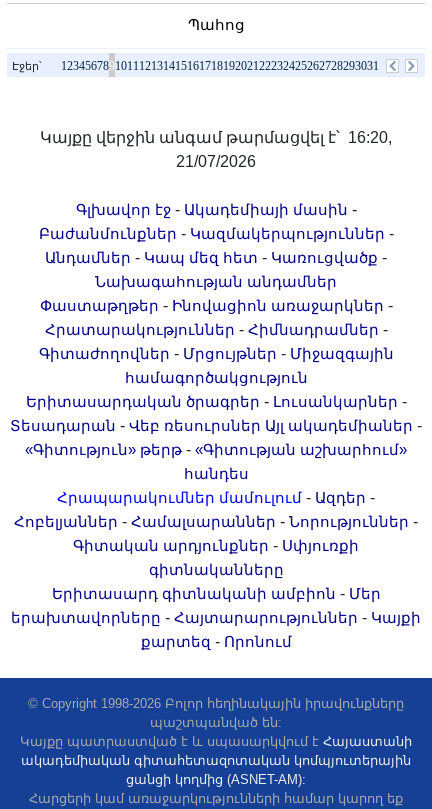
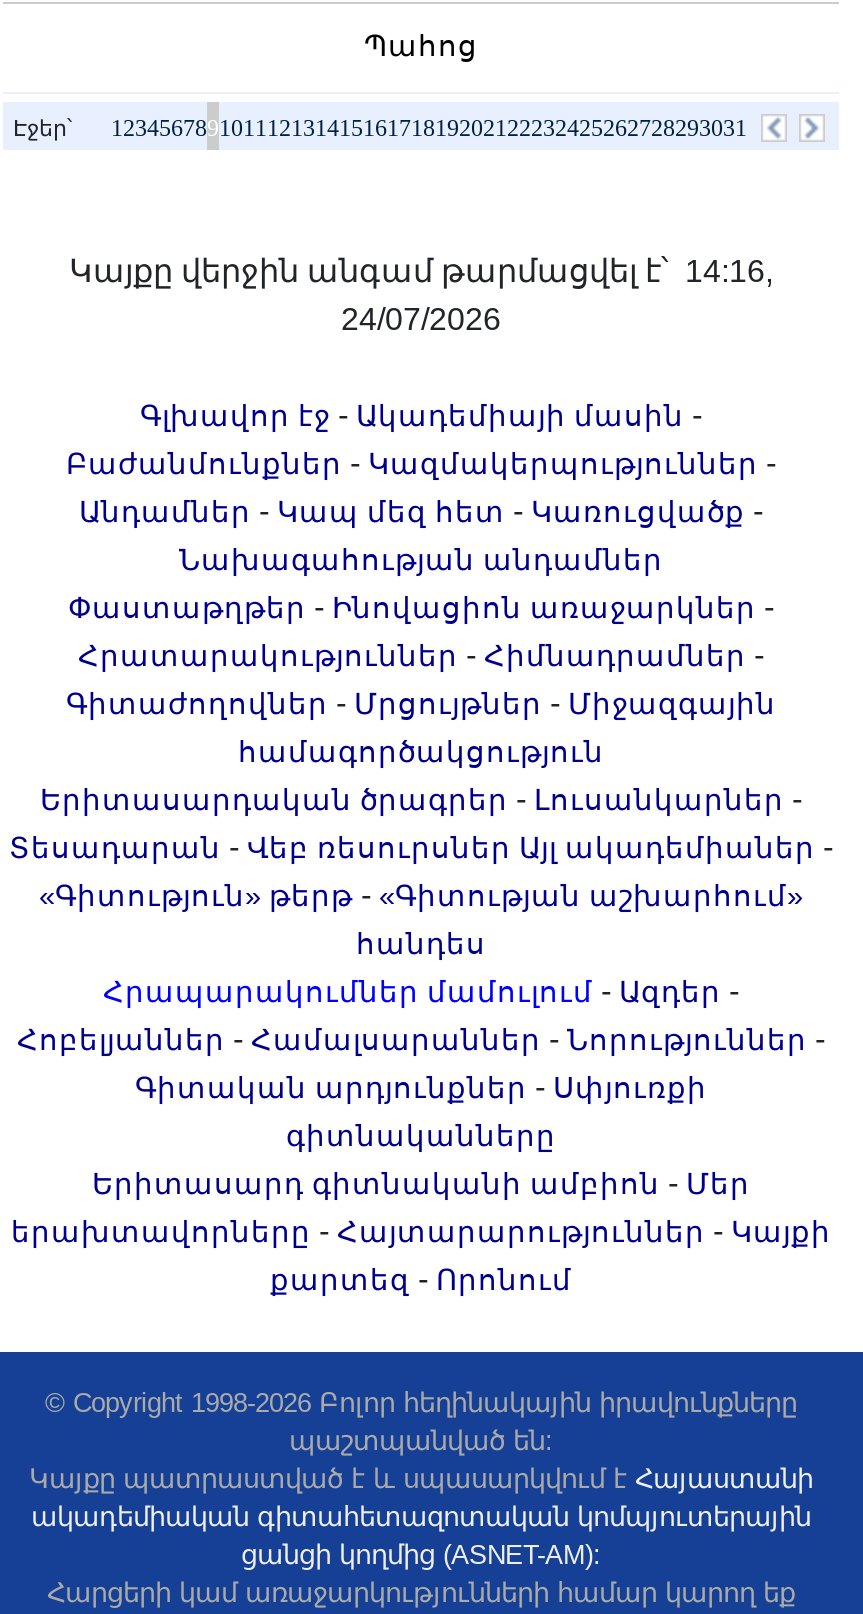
[40,129,392,146] Կայքը վերջին անգամ թարմացվել է՝ 16:20, -> [69,254,773,288] Կայքը վերջին անգամ թարմացվել է՝ 14:16,
[176,153,256,170] 21/07/2026 -> [341,302,501,336] 24/07/2026

